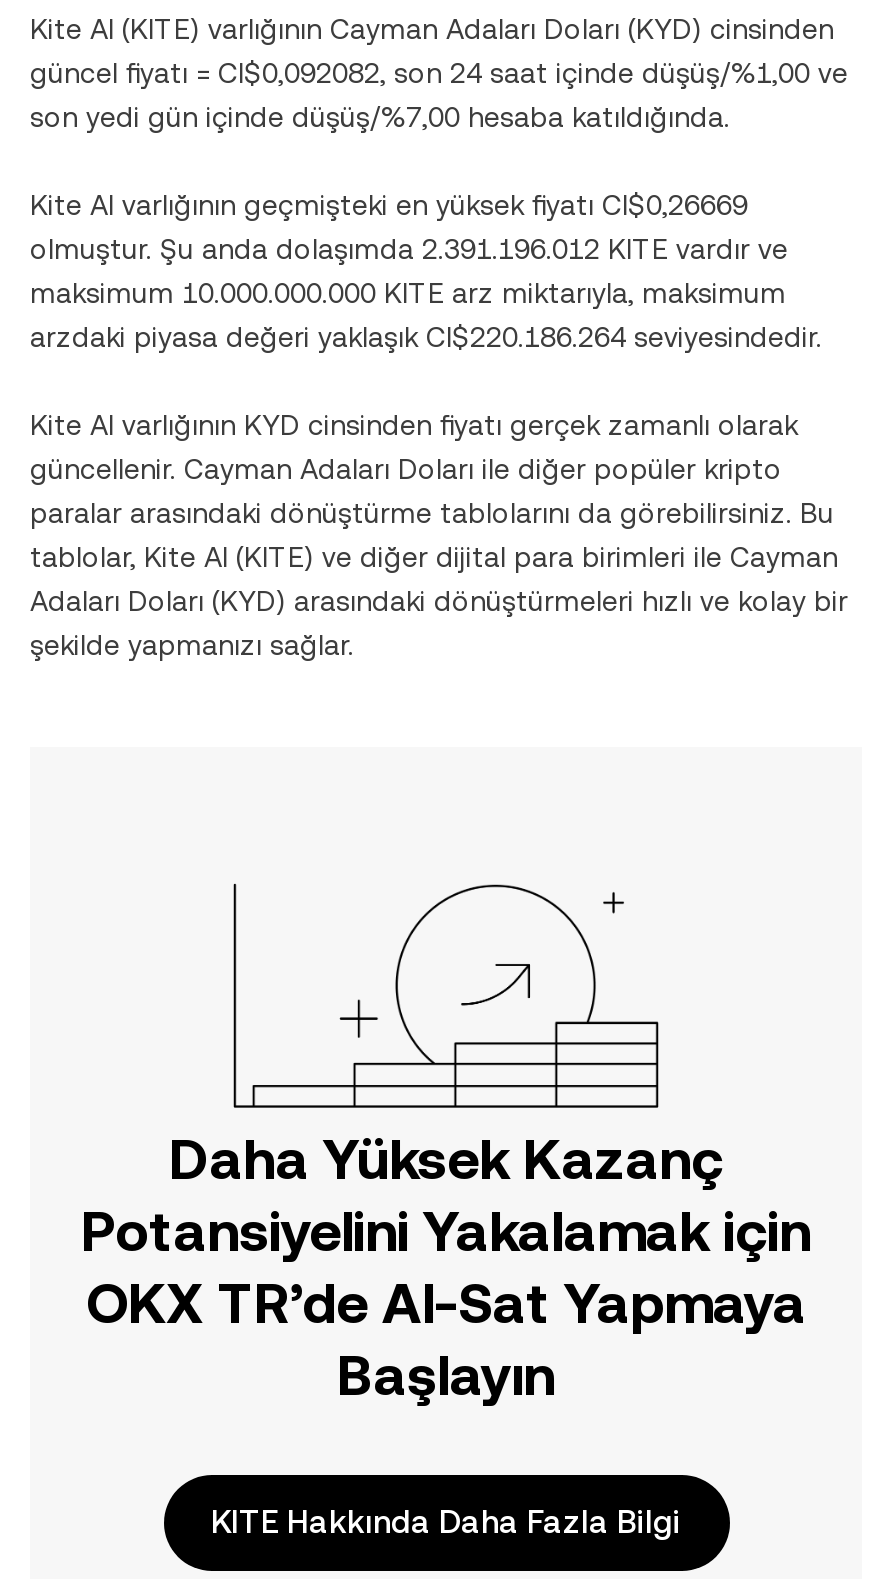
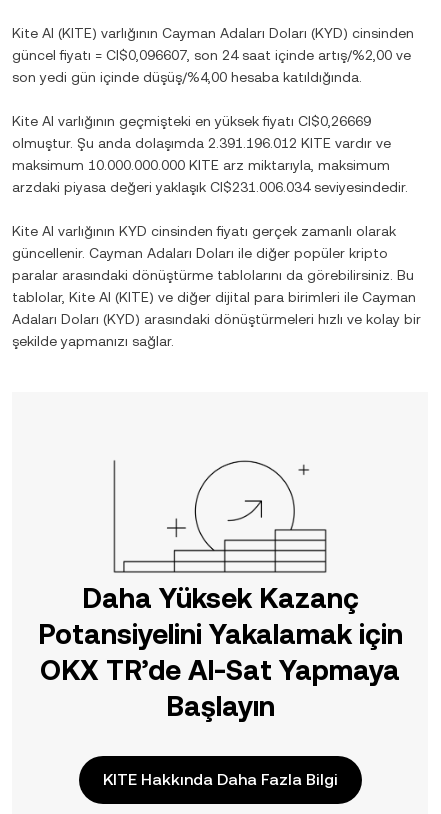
[30,57,848,89] güncel fiyatı = CI$0,092082, son 24 saat içinde düşüş/%1,00 ve -> [12,47,411,63] güncel fiyatı = CI$0,096607, son 24 saat içinde artış/%2,00 ve
[30,101,730,133] son yedi gün içinde düşüş/%7,00 hesaba katıldığında. -> [12,69,362,85] son yedi gün içinde düşüş/%4,00 hesaba katıldığında.
[30,321,822,353] arzdaki piyasa değeri yaklaşık CI$220.186.264 seviyesindedir. -> [12,179,408,195] arzdaki piyasa değeri yaklaşık CI$231.006.034 seviyesindedir.

